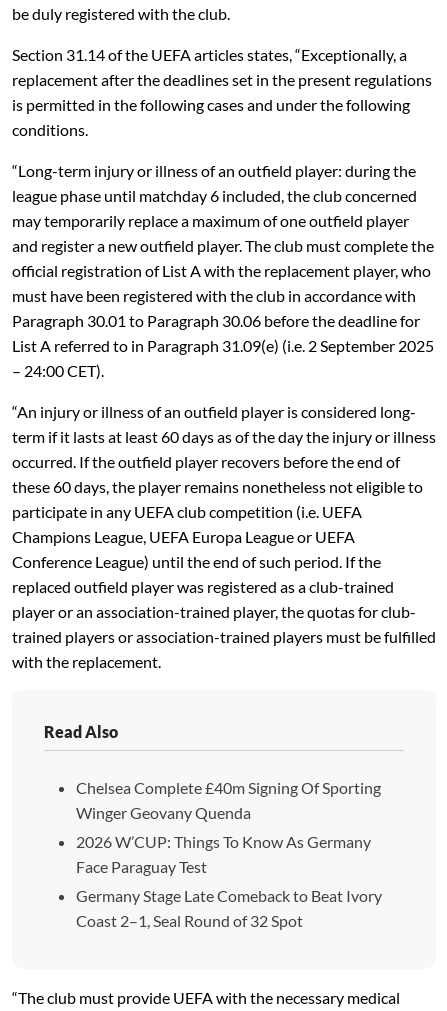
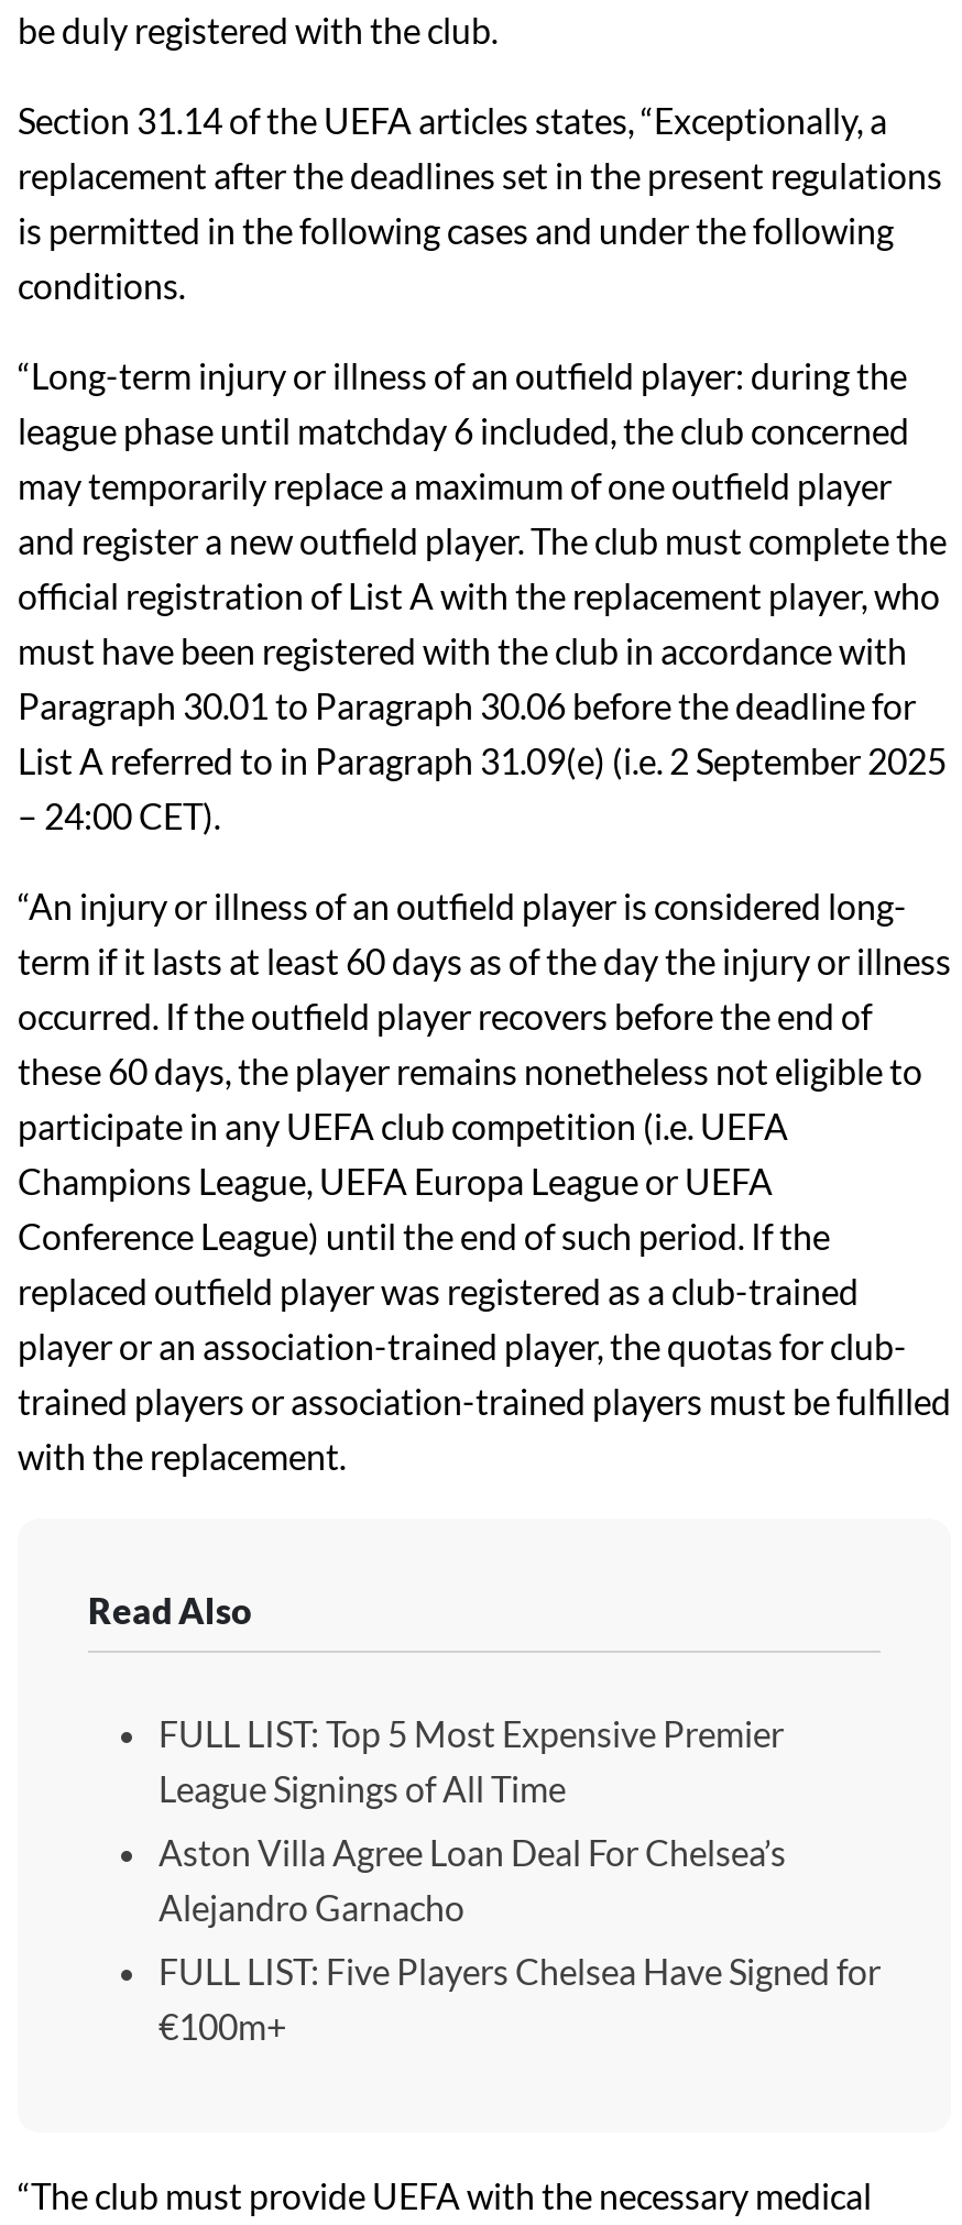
[76,778,381,822] Chelsea Complete £40m Signing Of Sporting | Winger Geovany Quenda -> [158,1712,784,1808] FULL LIST: Top 5 Most Expensive Premier | League Signings of All Time
[76,832,371,876] 2026 W’CUP: Things To Know As Germany | Face Paraguay Test -> [158,1830,786,1927] Aston Villa Agree Loan Deal For Chelsea’s | Alejandro Garnacho
[76,886,382,930] Germany Stage Late Comeback to Beat Ivory | Coast 2–1, Seal Round of 32 Spot -> [158,1949,881,2046] FULL LIST: Five Players Chelsea Have Signed for | €100m+

